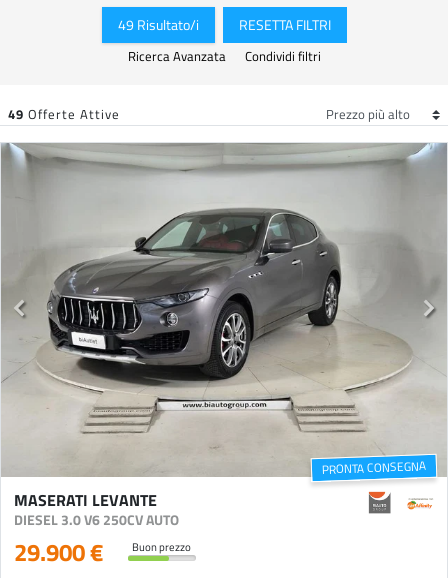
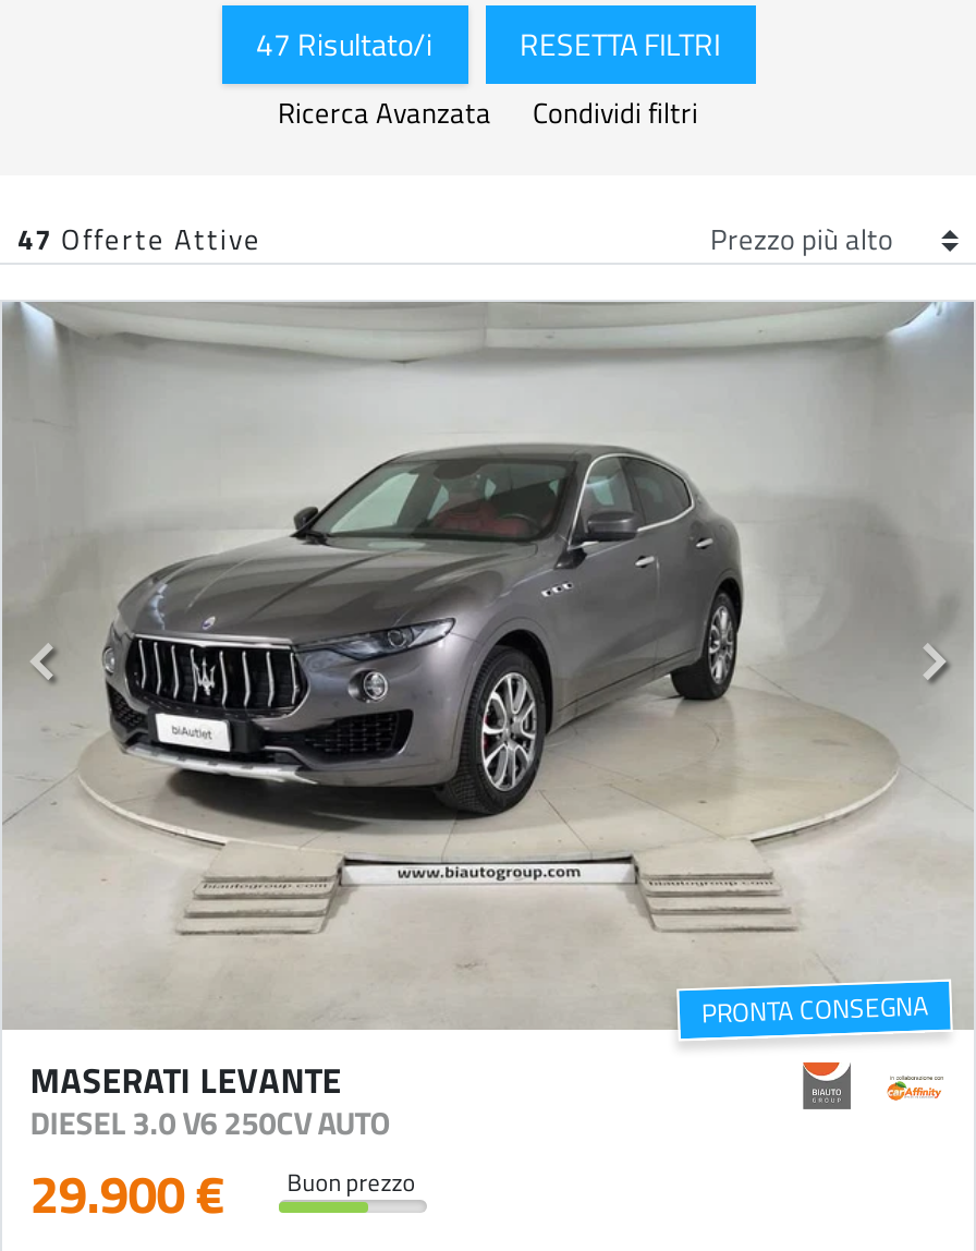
[117,15,198,34] 49 Risultato/i -> [256,24,432,65] 47 Risultato/i
[8,105,120,123] 49 Offerte Attive -> [17,219,261,258] 47 Offerte Attive

